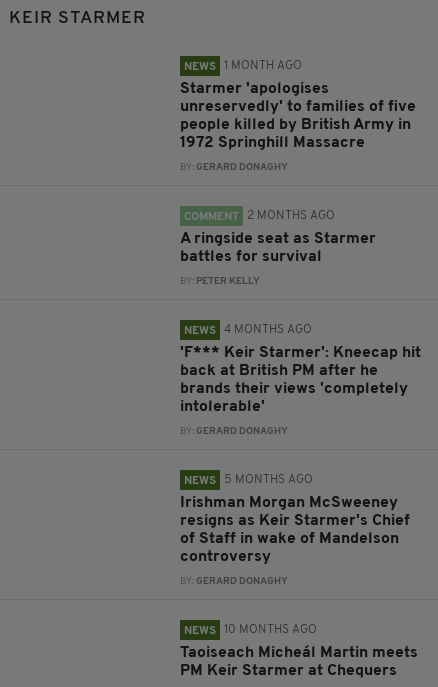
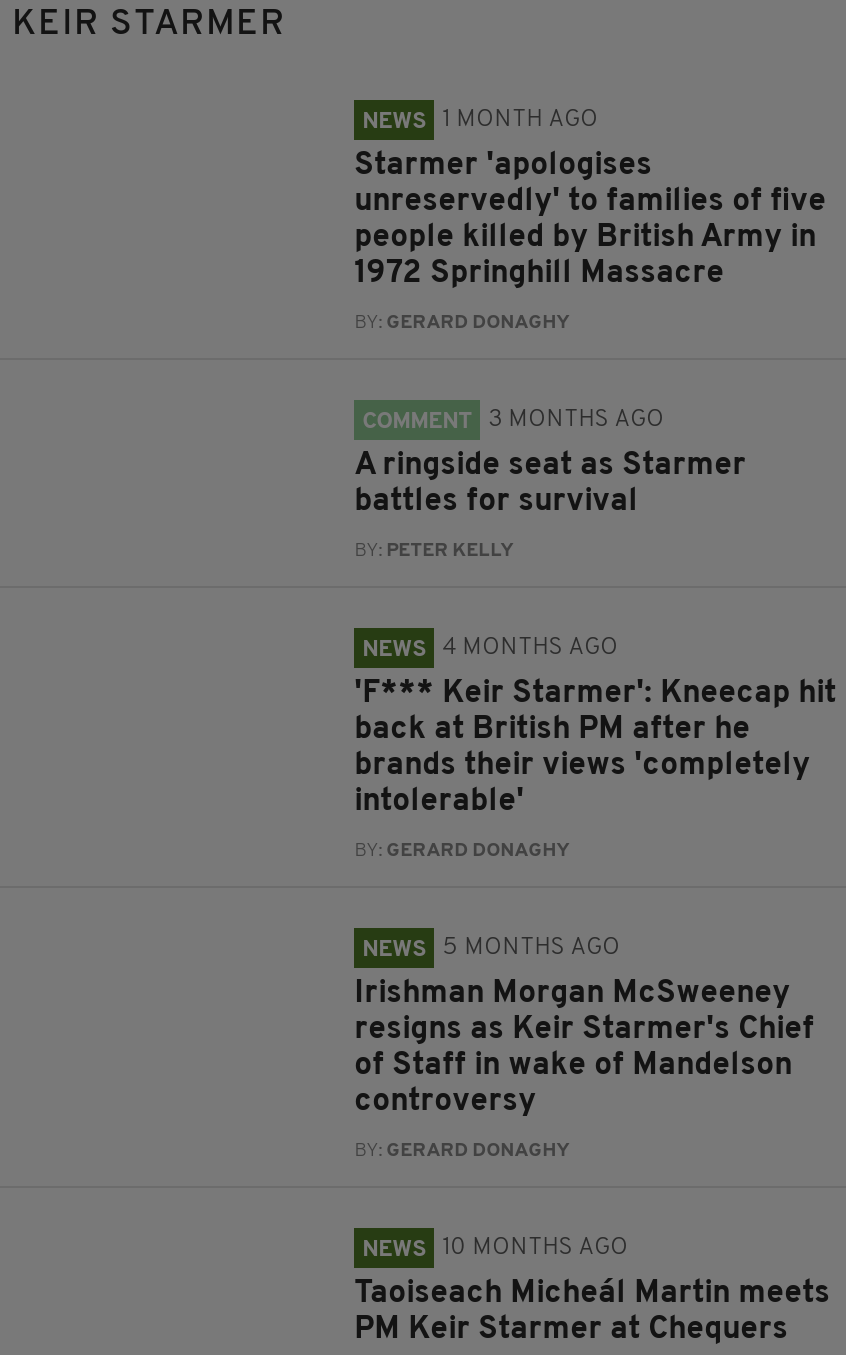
[247,210,335,222] 2 MONTHS AGO -> [488,408,664,432] 3 MONTHS AGO

